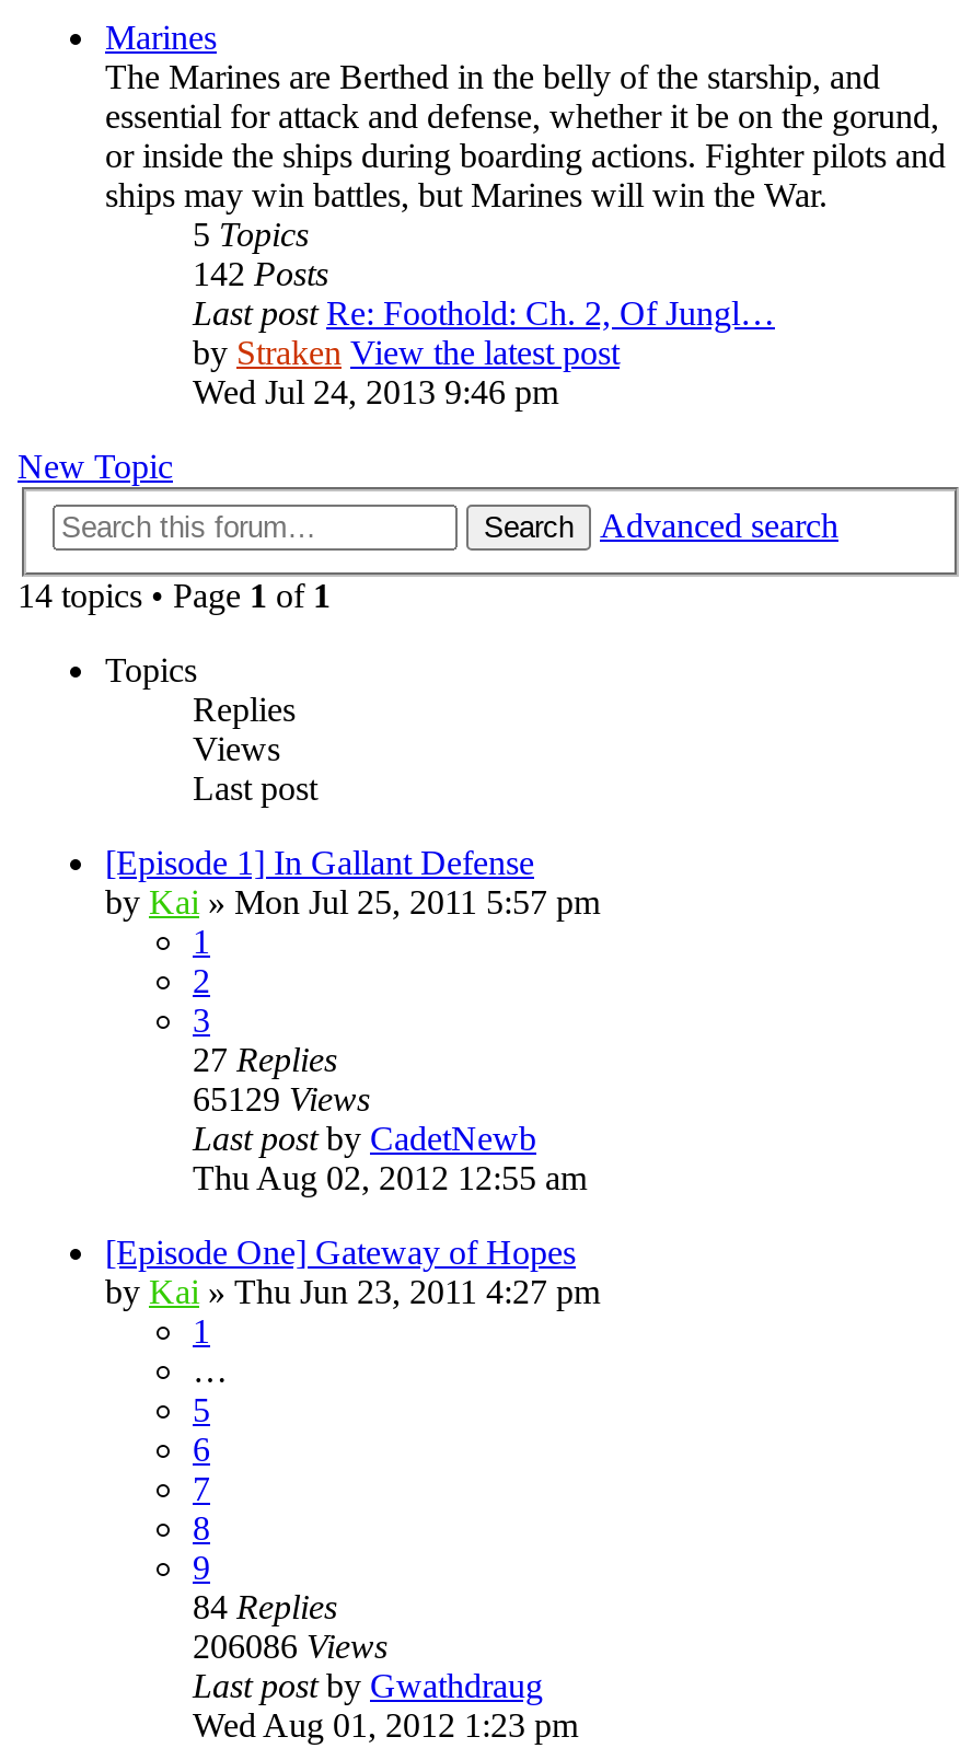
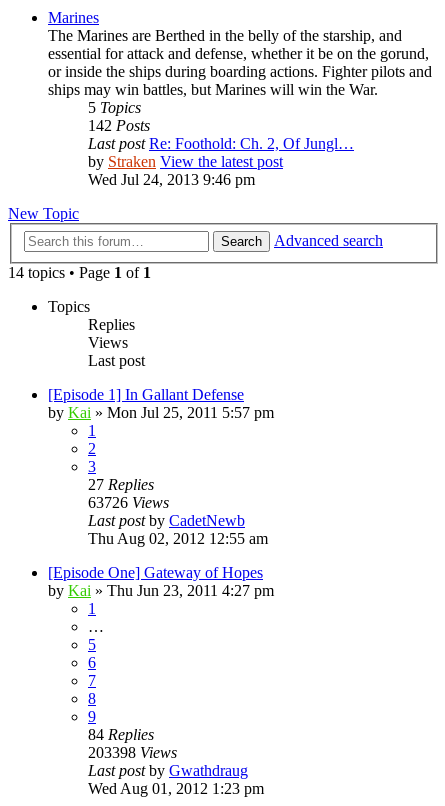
[193,1080,370,1117] 65129 Views -> [88,494,169,511] 63726 Views
[193,1627,387,1665] 206086 Views -> [88,744,177,761] 203398 Views

